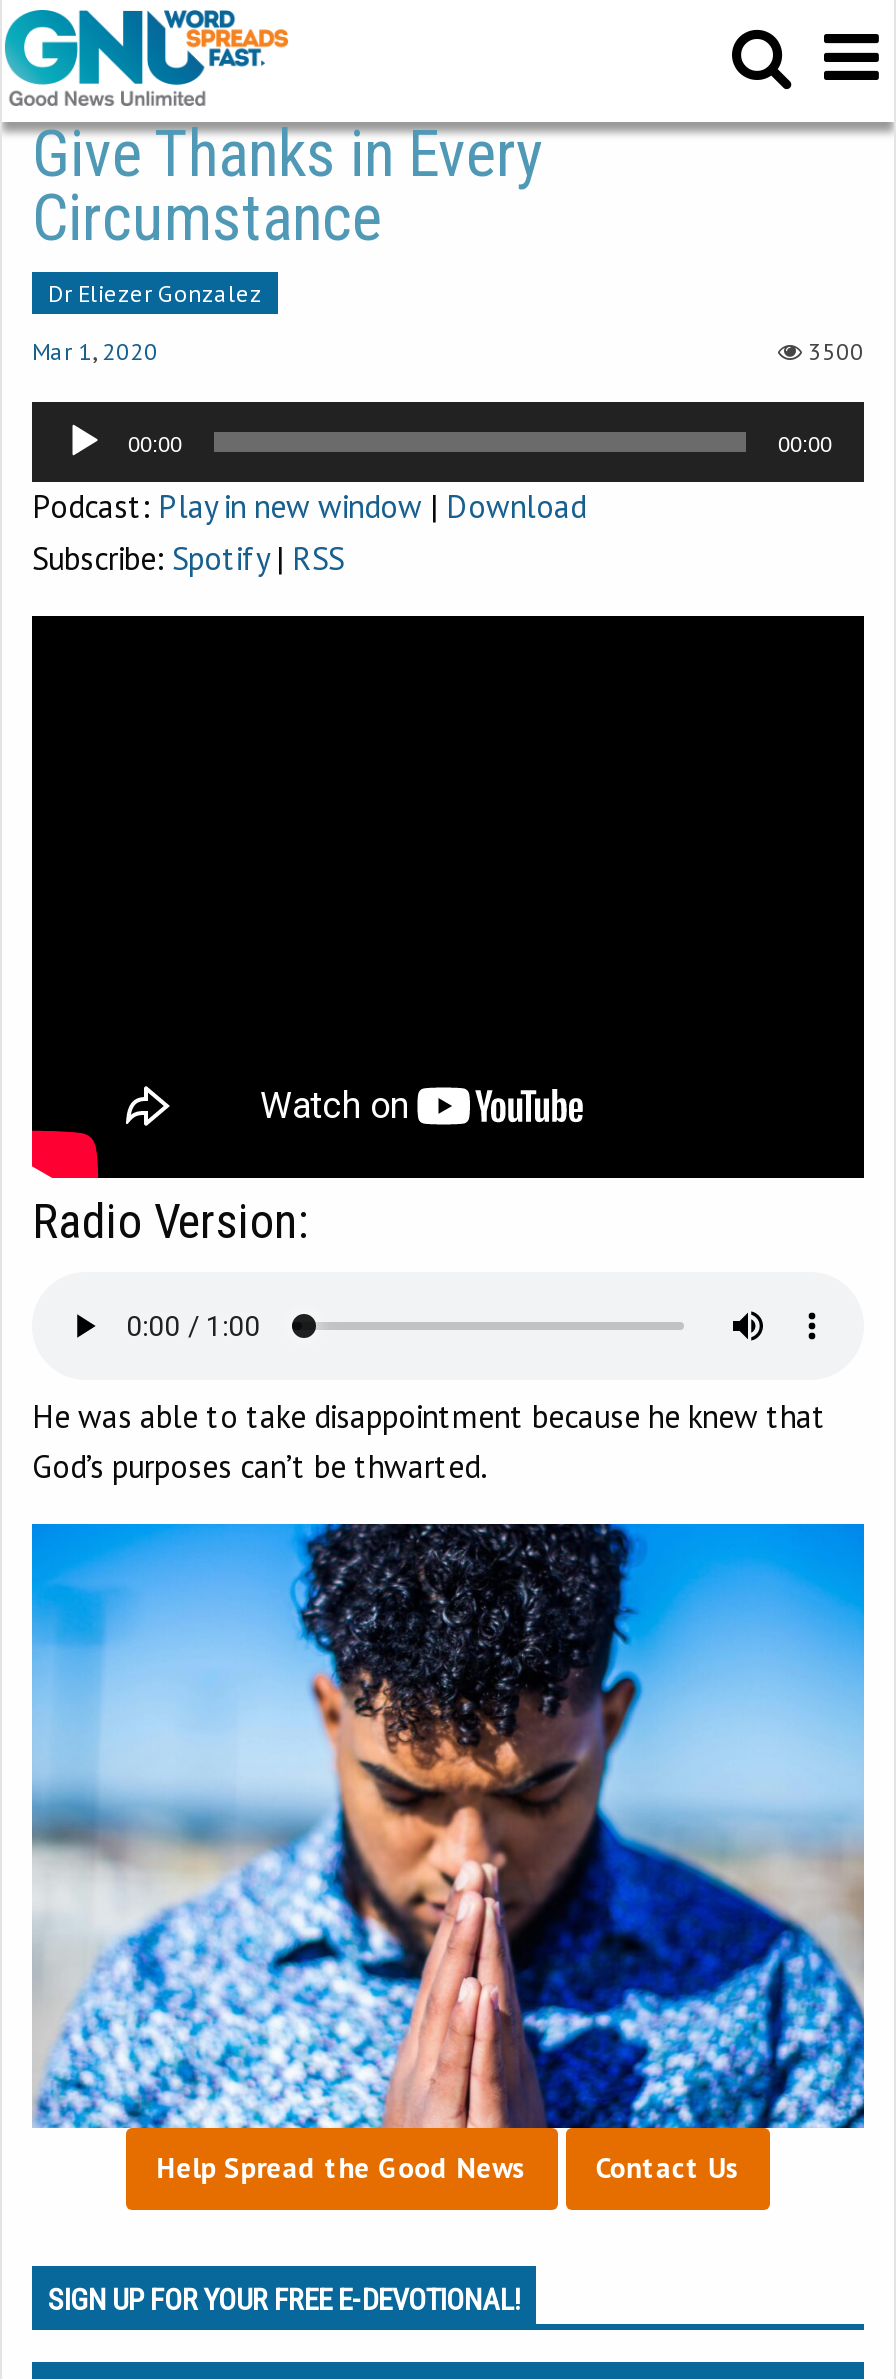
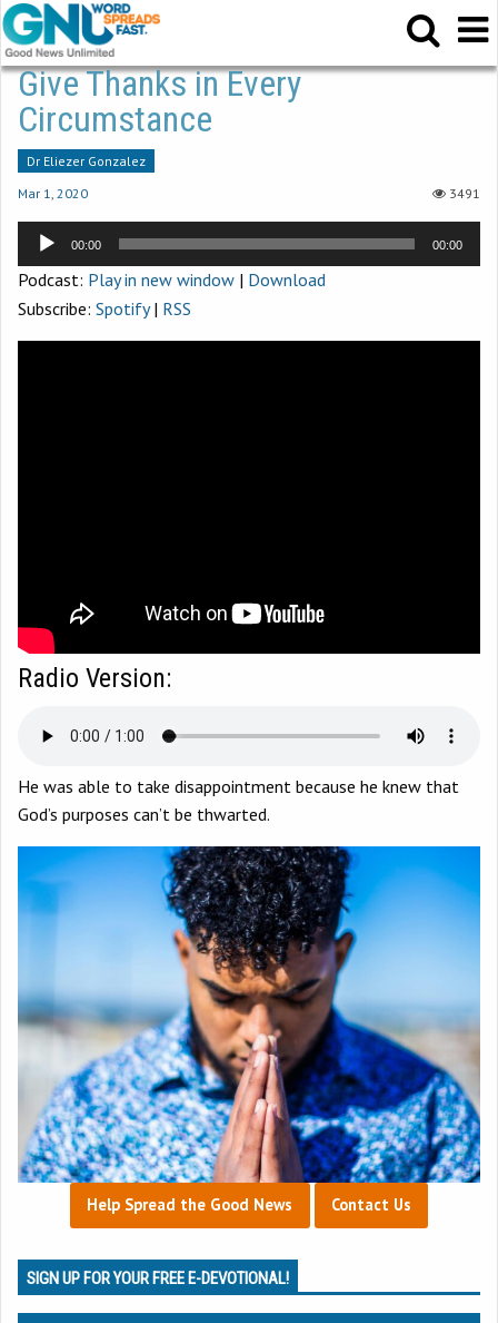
[802,336,864,366] 3500 -> [446,185,480,202] 3491

